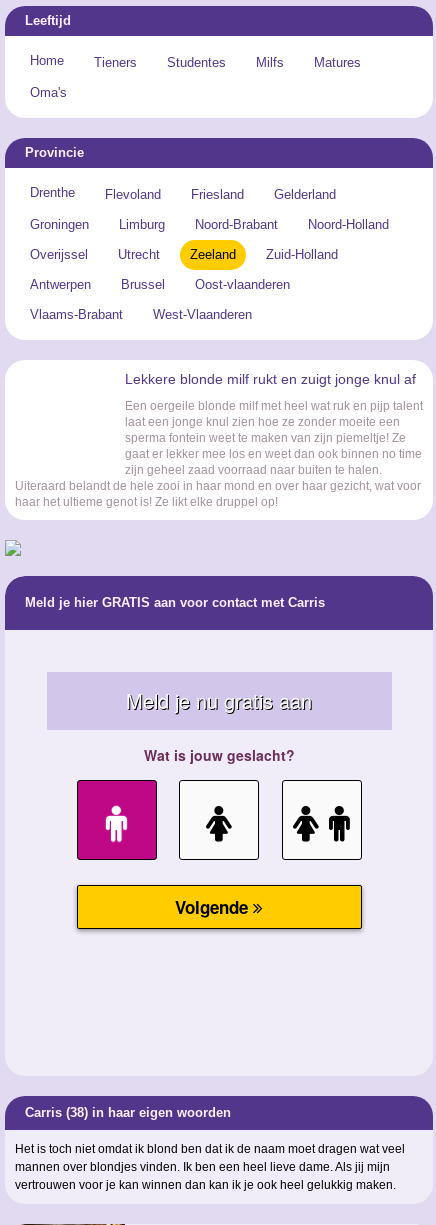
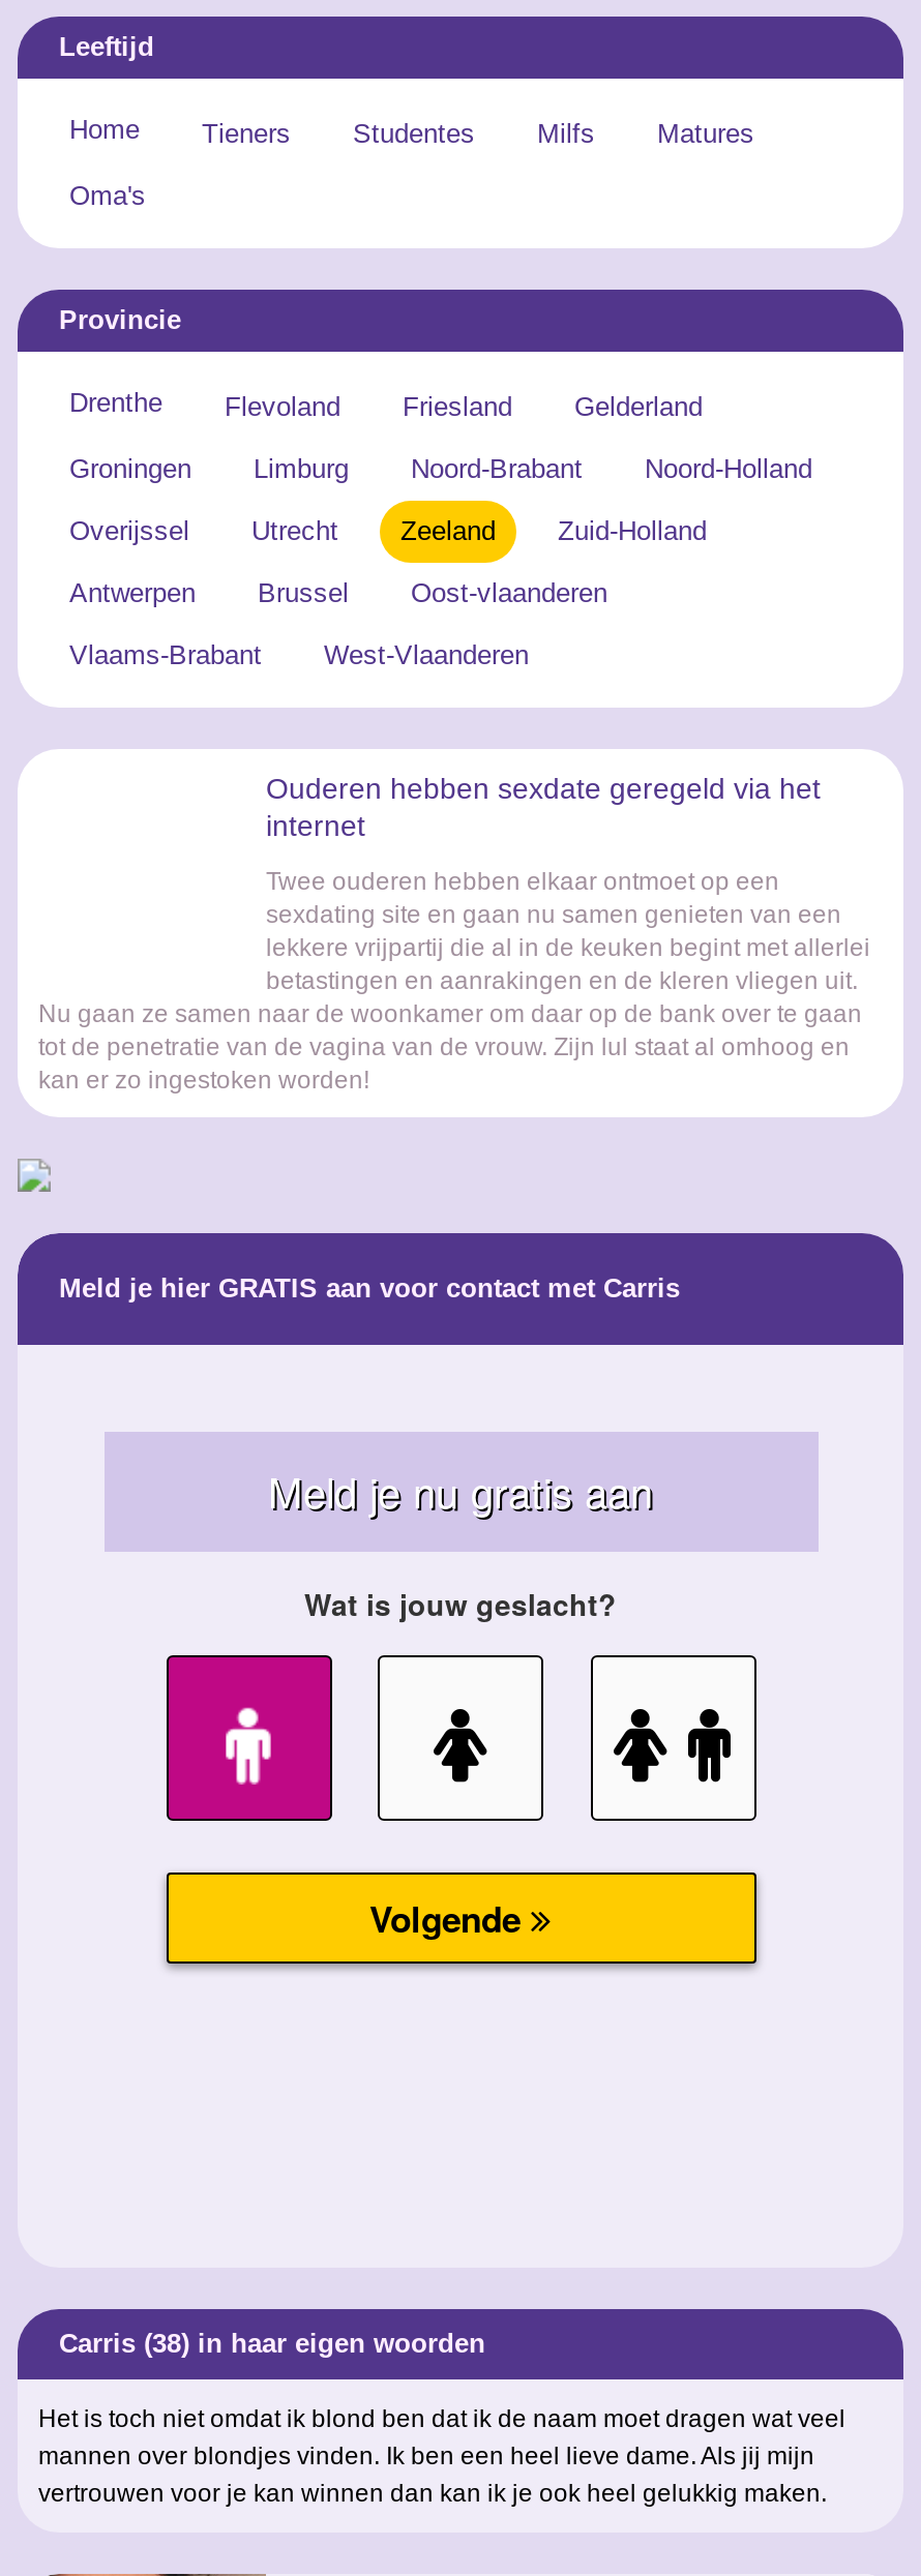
[125,371,416,387] Lekkere blonde milf rukt en zuigt jonge knul af -> [266,772,821,842] Ouderen hebben sexdate geregeld via het | internet
[15,399,423,509] Een oergeile blonde milf met heel wat ruk en pijp talent | laat een jonge knul zien hoe ze zonder moeite een | sperma fontein weet te maken van zijn piemeltje! Ze | gaat er lekker mee los en weet dan ook binnen no time | zijn geheel zaad voorraad naar buiten te halen. | Uiteraard belandt de hele zooi in haar mond en over haar gezicht, wat voor | haar het ultieme genot is! Ze likt elke druppel op! -> [38,867,870,1095] Twee ouderen hebben elkaar ontmoet op een | sexdating site en gaan nu samen genieten van een | lekkere vrijpartij die al in de keuken begint met allerlei | betastingen en aanrakingen en de kleren vliegen uit. | Nu gaan ze samen naar de woonkamer om daar op de bank over te gaan | tot de penetratie van de vagina van de vrouw. Zijn lul staat al omhoog en | kan er zo ingestoken worden!

